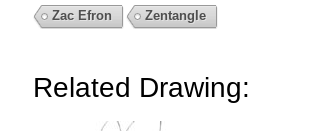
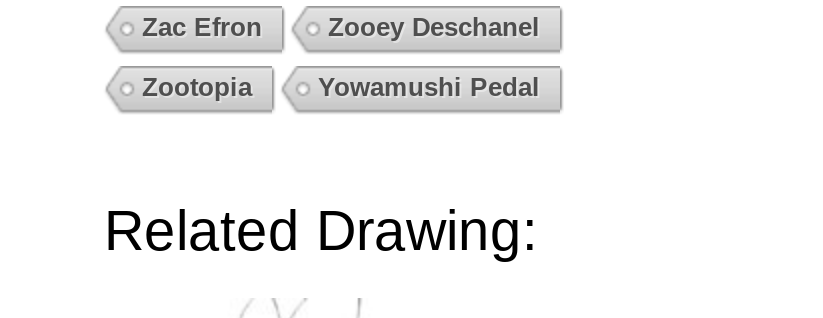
[145,8,206,23] Zentangle -> [142,13,540,103] Zooey Deschanel | Zootopia | Yowamushi Pedal

